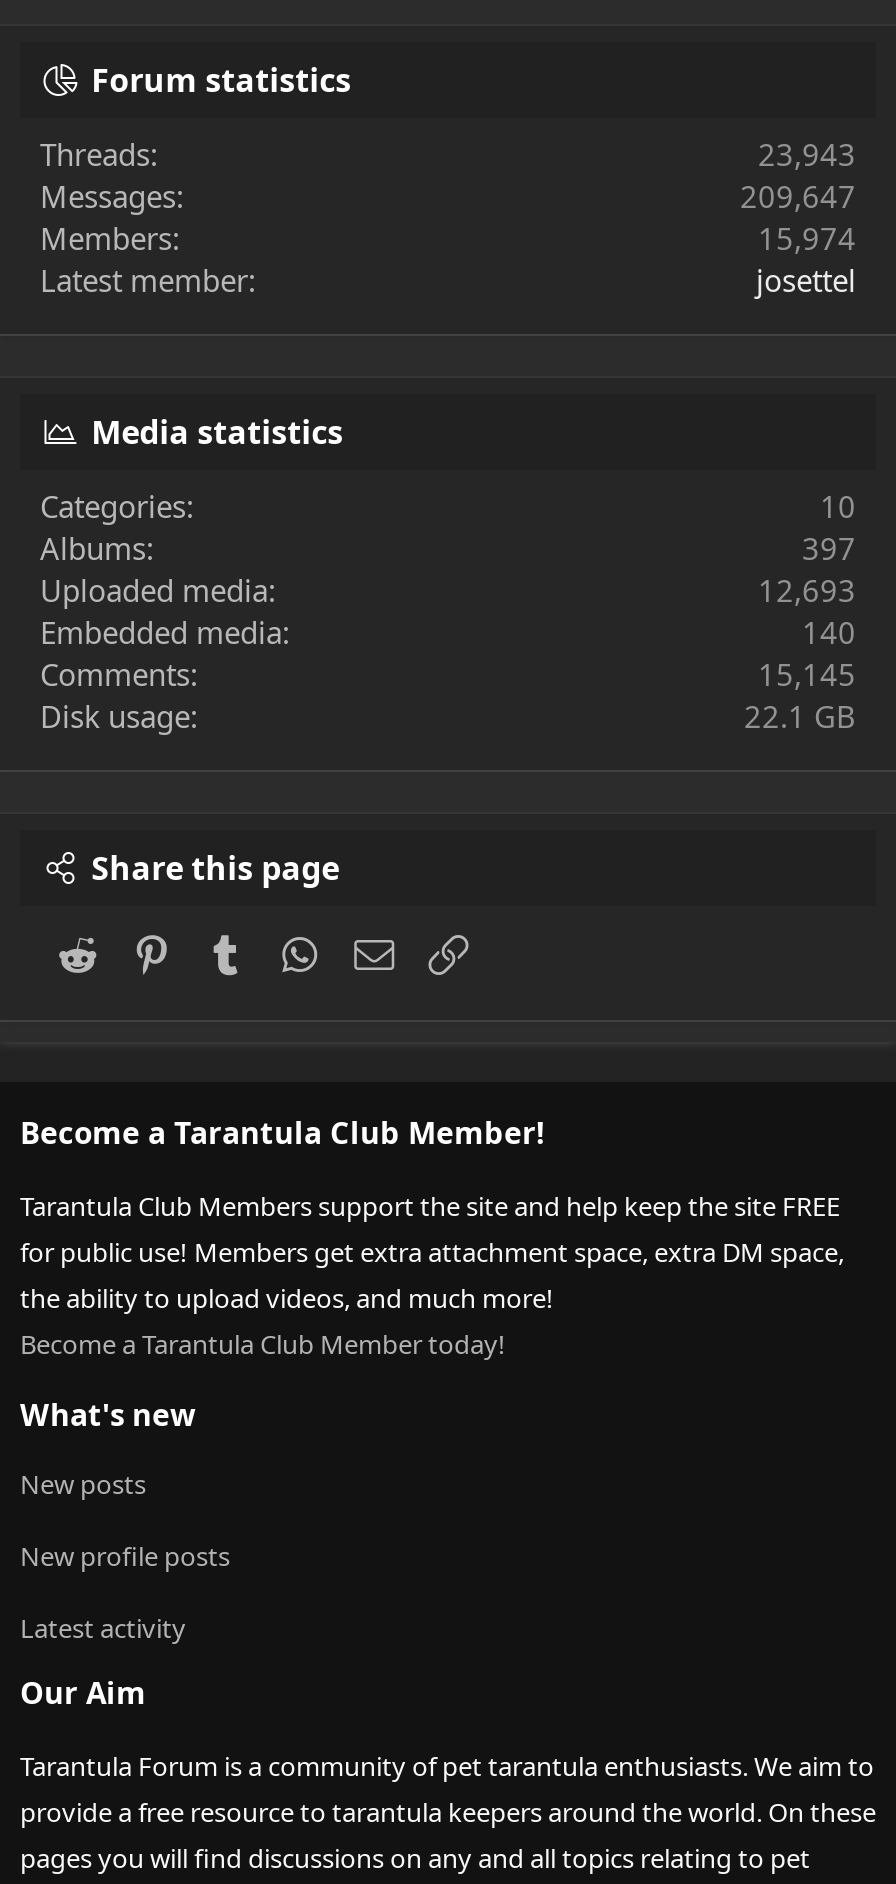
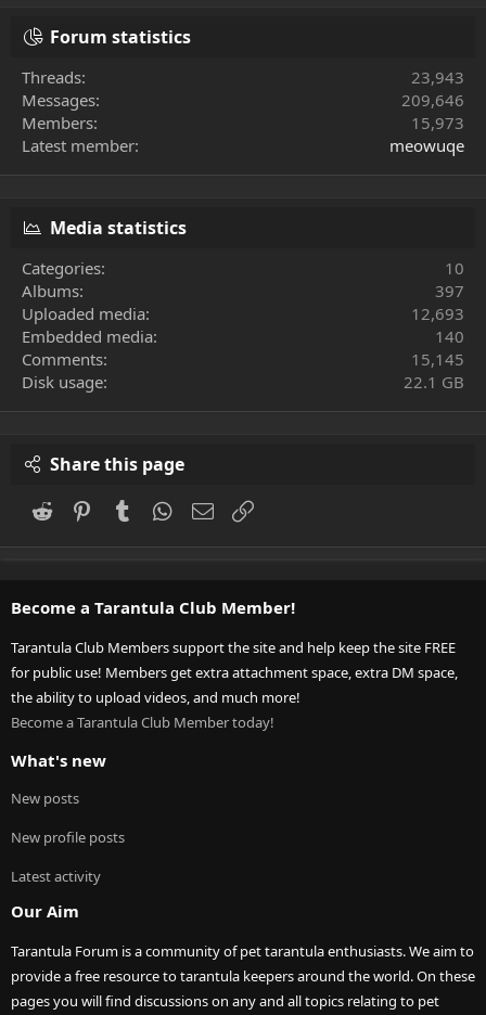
[740,175,856,215] 209,647 -> [401,88,464,110] 209,646
[758,217,856,257] 15,974 -> [411,111,464,133] 15,973
[756,259,856,299] josettel -> [389,134,464,156] meowuqe

